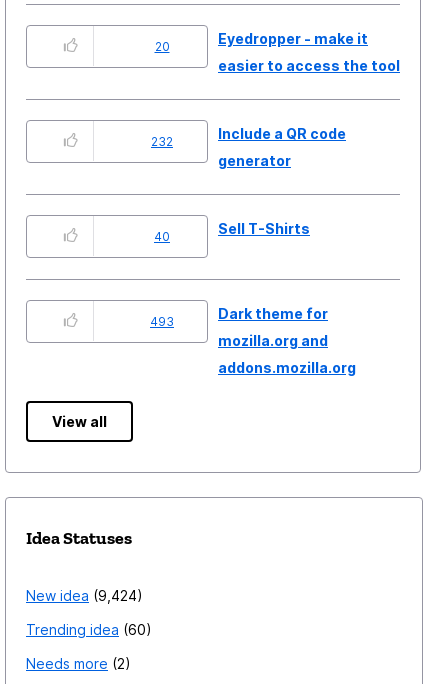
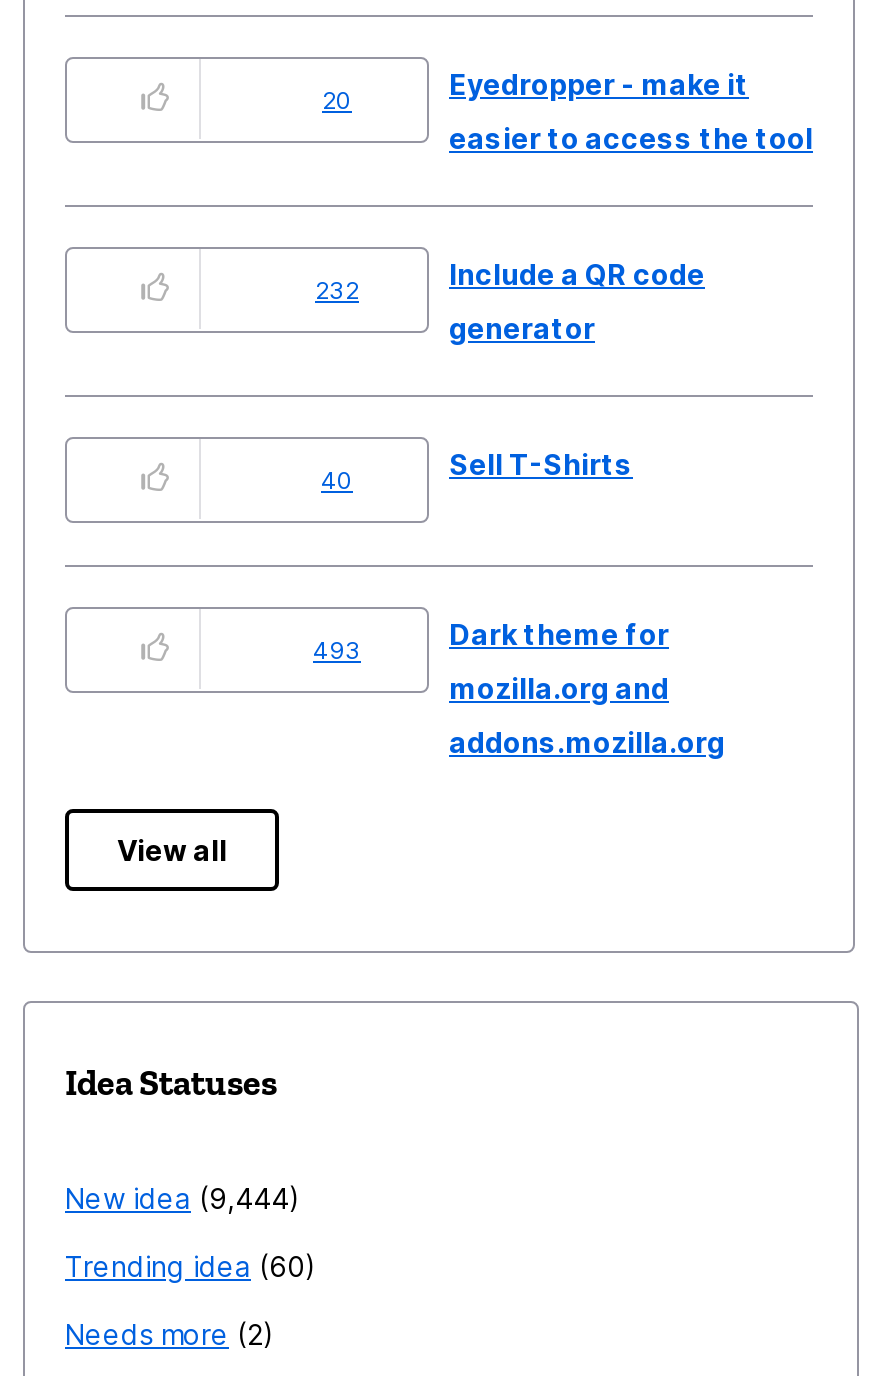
[26,587,137,604] New idea 9,424 -> [65,1181,289,1215] New idea 9,444

